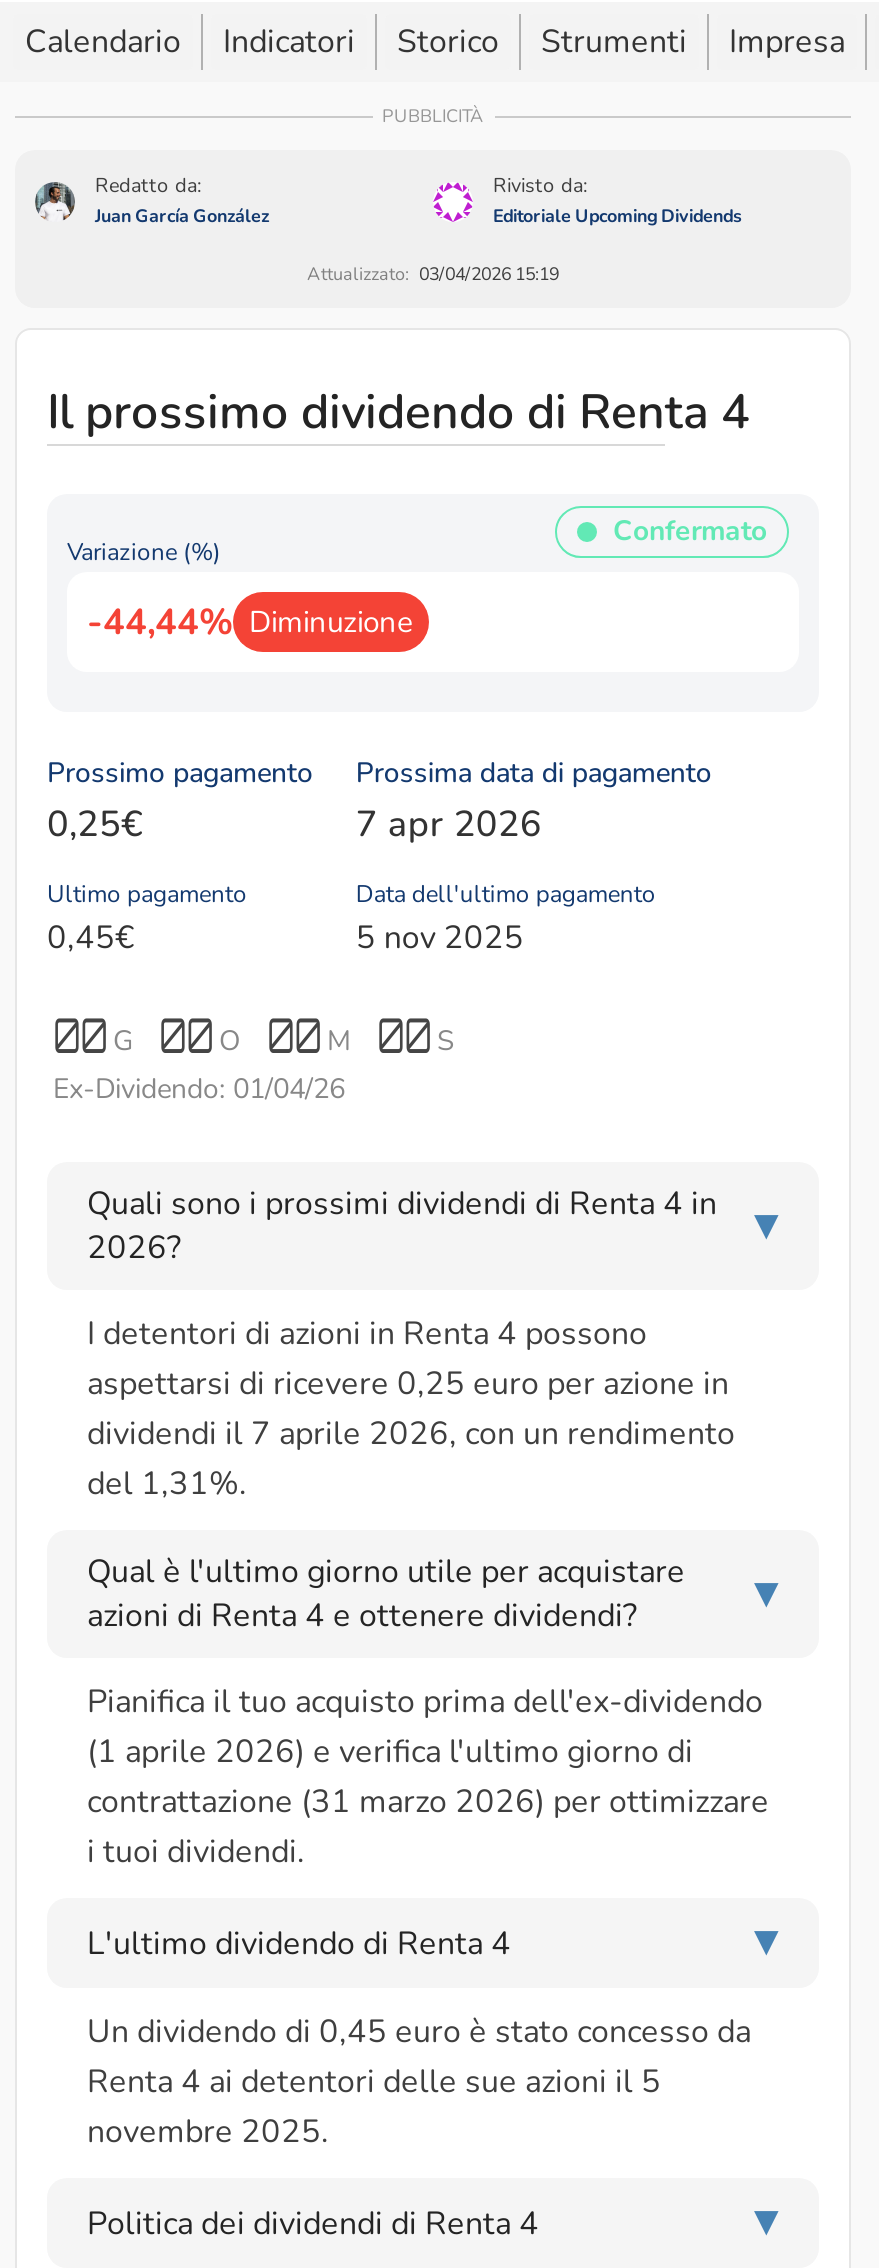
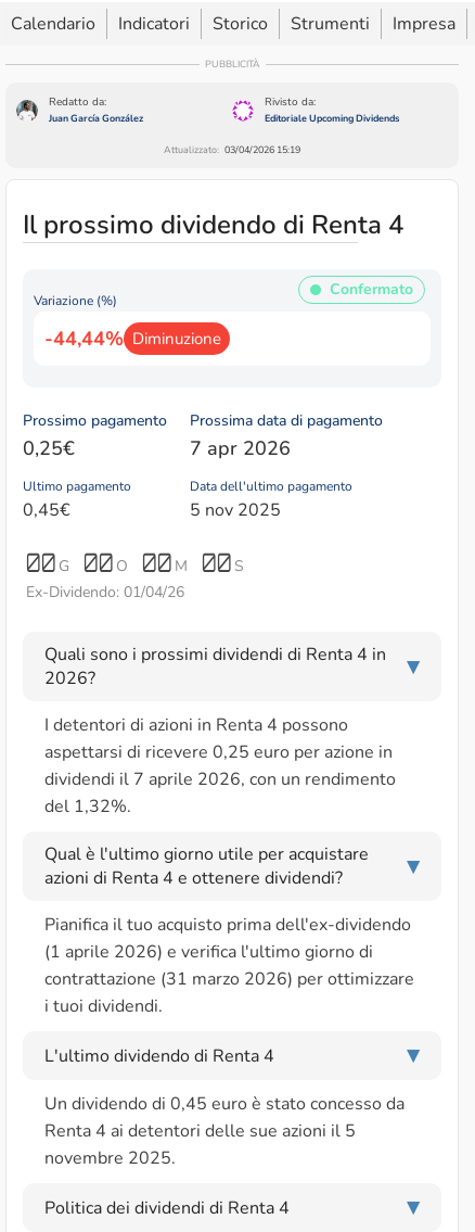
[87,1462,247,1506] del 1,31%. -> [44,795,131,818] del 1,32%.

